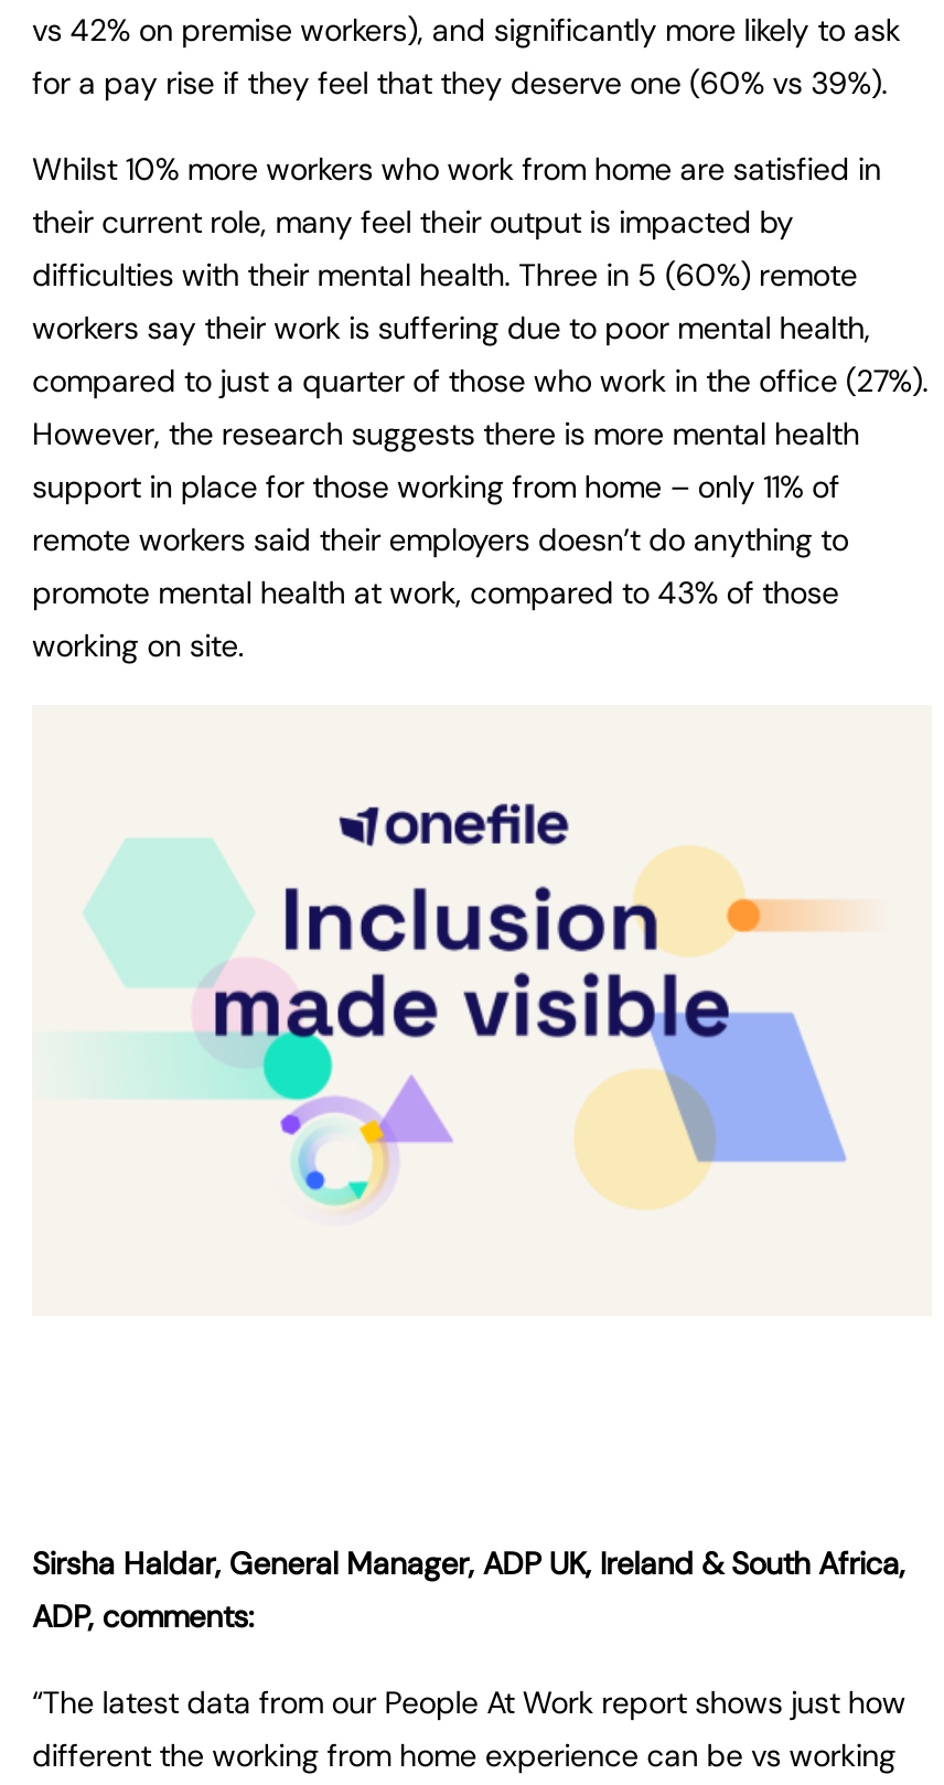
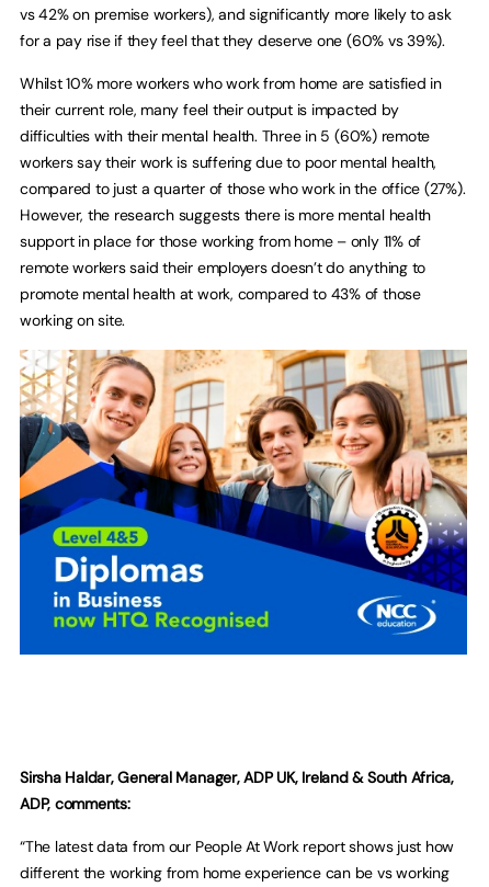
[32,704,932,1317] [image] -> [19,349,468,656] [image]

